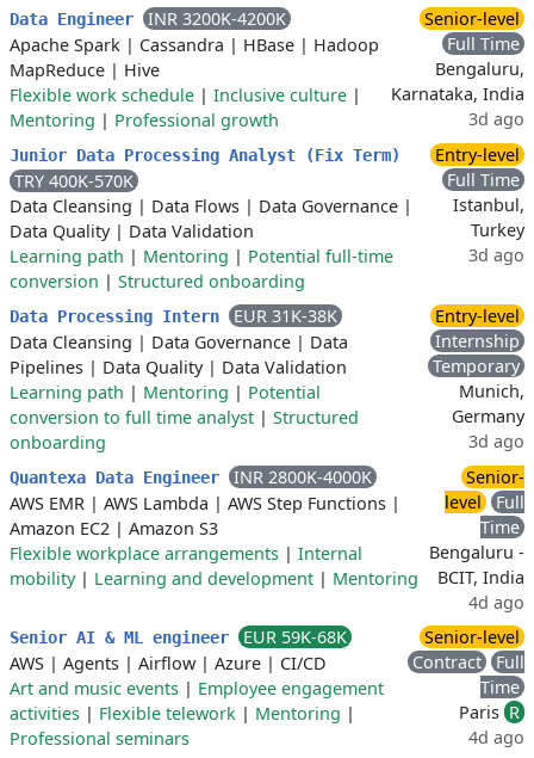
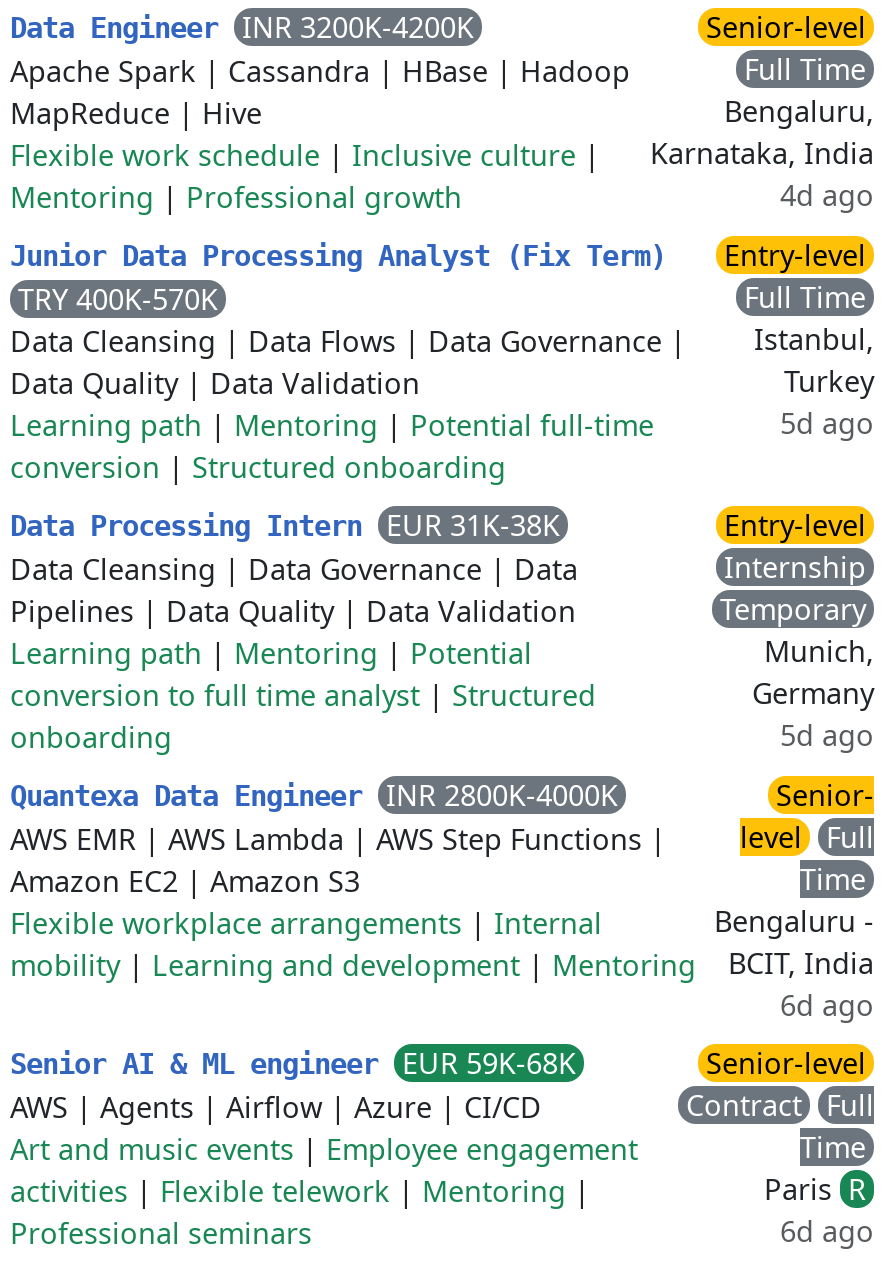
[468,108,524,130] 3d ago -> [780,176,874,214] 4d ago
[468,244,524,266] 3d ago -> [780,404,874,442] 5d ago
[468,430,524,453] 3d ago -> [780,716,874,754] 5d ago
[468,591,524,614] 4d ago -> [780,986,874,1024] 6d ago
[468,726,524,749] 4d ago -> [780,1212,874,1250] 6d ago

